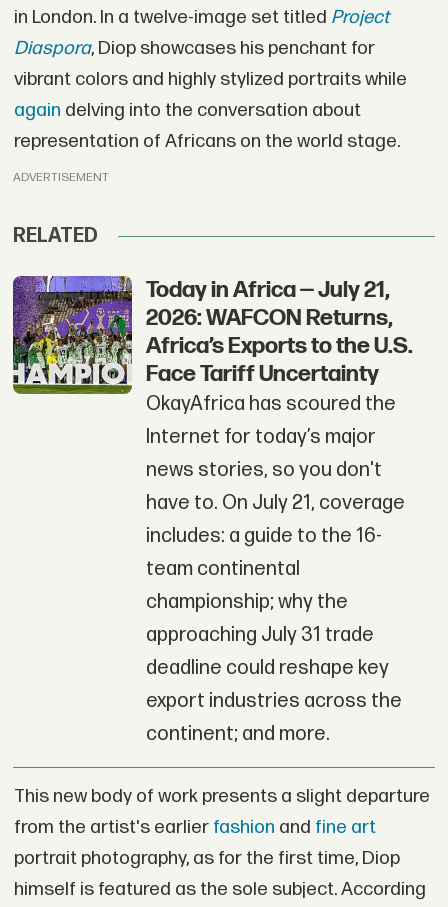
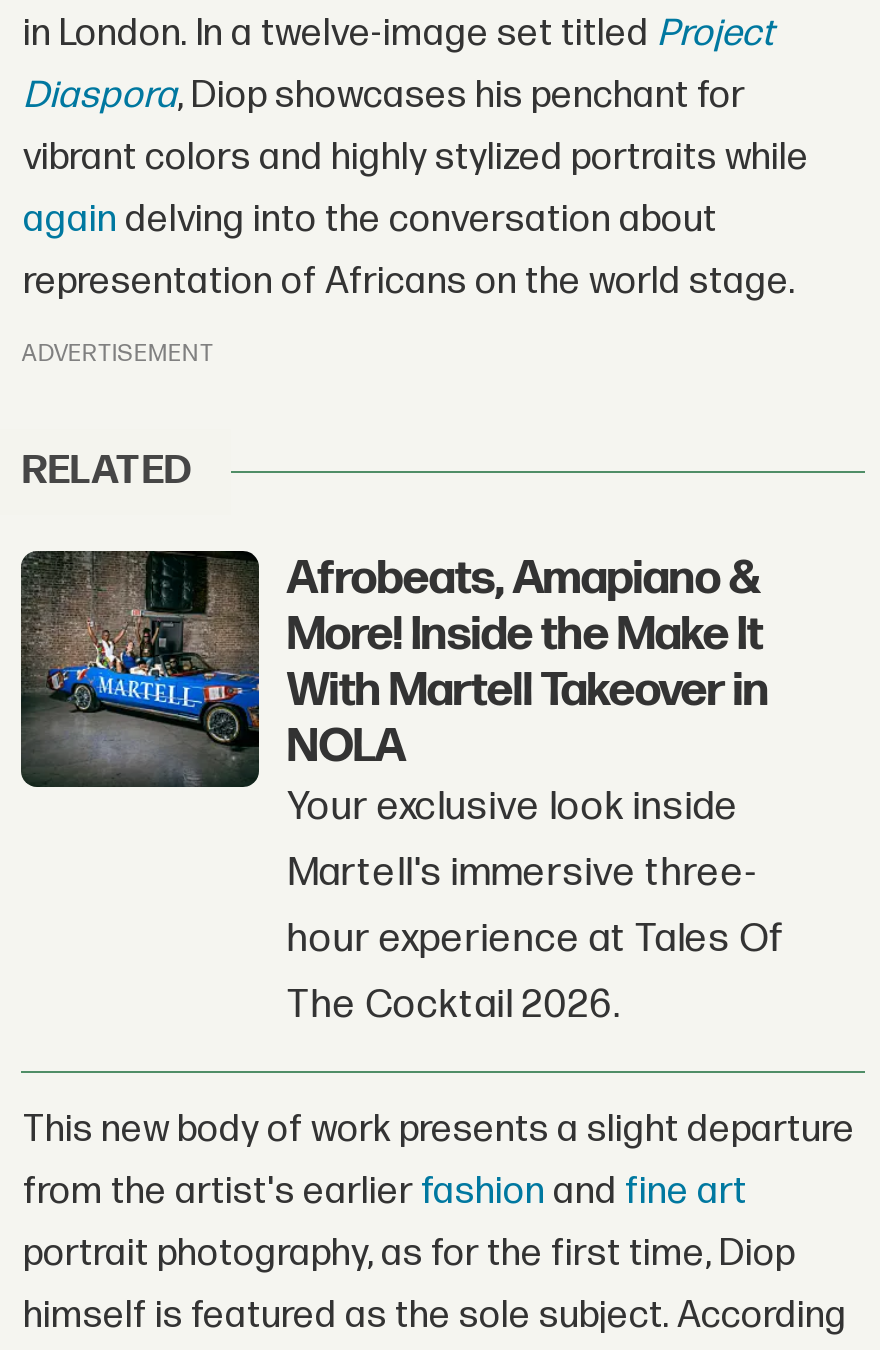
[12,275,413,746] [image] | Today in Africa — July 21, | 2026: WAFCON Returns, | Africa’s Exports to the U.S. | Face Tariff Uncertainty | OkayAfrica has scoured the | Internet for today’s major | news stories, so you don't | have to. On July 21, coverage | includes: a guide to the 16- | team continental | championship; why the | approaching July 31 trade | deadline could reshape key | export industries across the | continent; and more. -> [19,549,785,1028] [image] | Afrobeats, Amapiano & | More! Inside the Make It | With Martell Takeover in | NOLA | Your exclusive look inside | Martell's immersive three- | hour experience at Tales Of | The Cocktail 2026.

